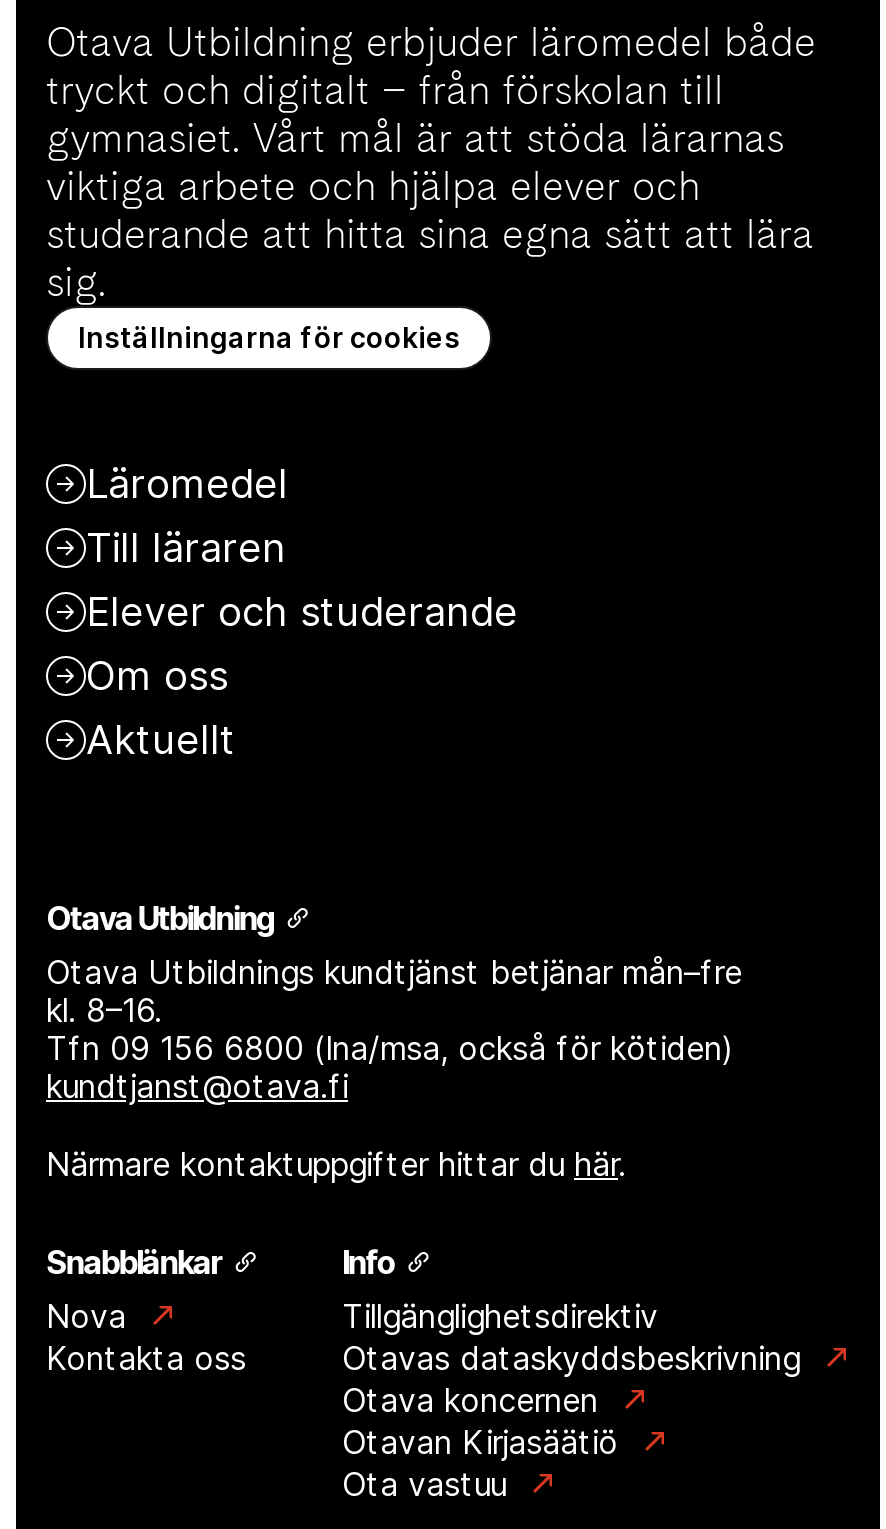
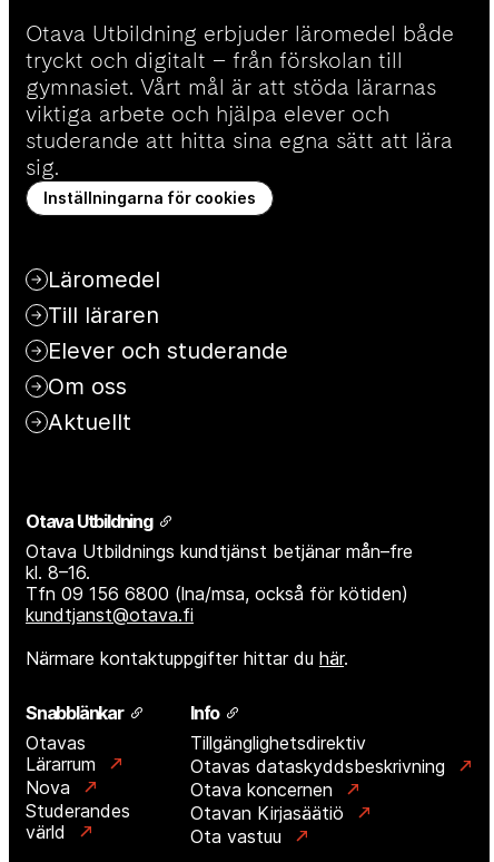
moved [46,1296,136,1336] -> [26,776,76,798]: Nova
none -> [26,732,101,775] Otavas | Lärarrum
[46,1338,246,1378] Kontakta oss -> [26,800,130,843] Studerandes | värld

